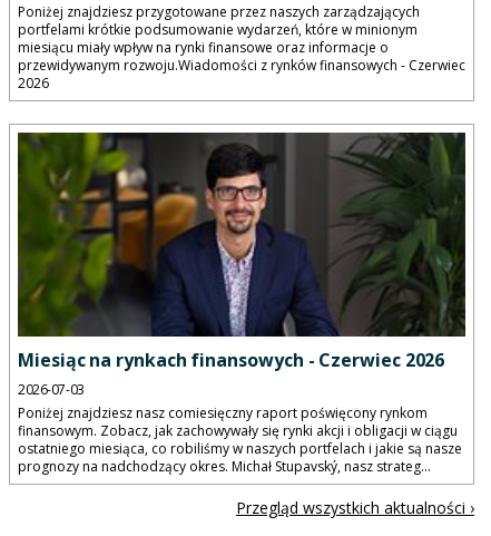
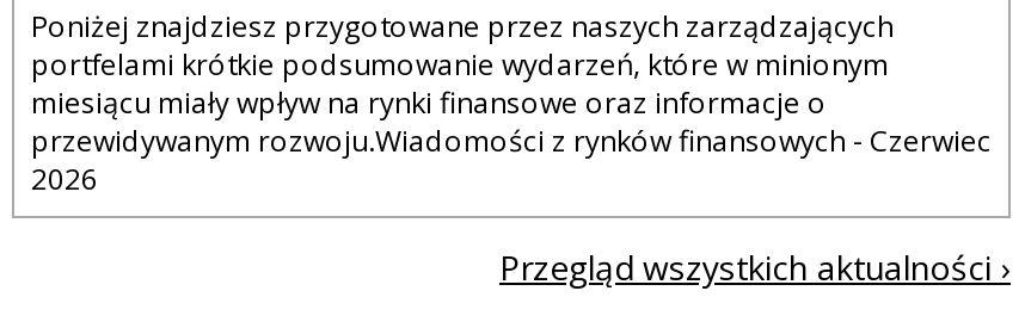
[13,124,467,476] [image] | Miesiąc na rynkach finansowych - Czerwiec 2026 | 2026-07-03 | Poniżej znajdziesz nasz comiesięczny raport poświęcony rynkom | finansowym. Zobacz, jak zachowywały się rynki akcji i obligacji w ciągu | ostatniego miesiąca, co robiliśmy w naszych portfelach i jakie są nasze | prognozy na nadchodzący okres. Michał Stupavský, nasz strateg... -> none

